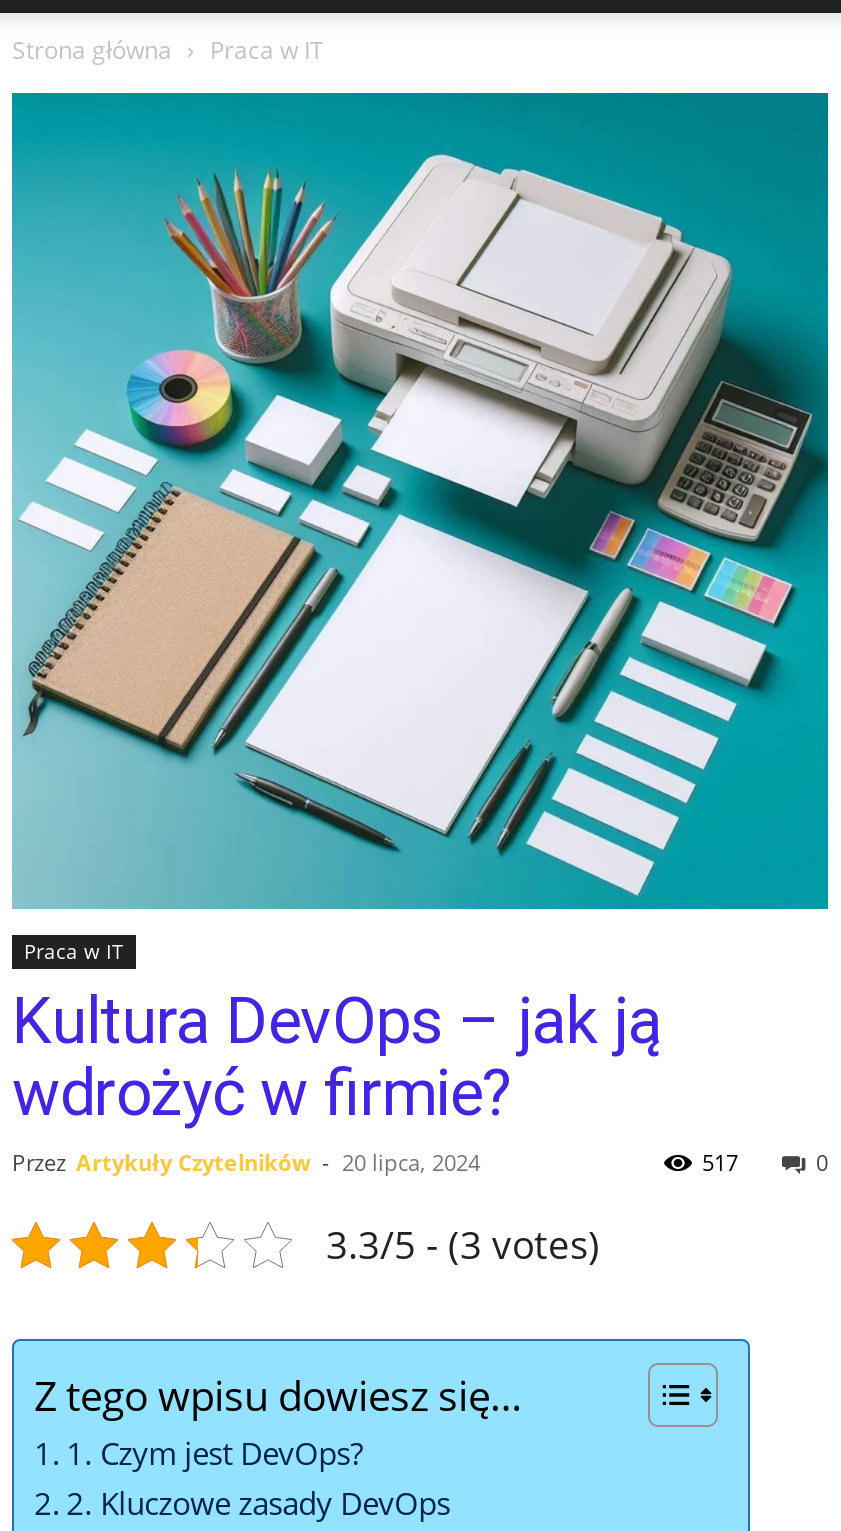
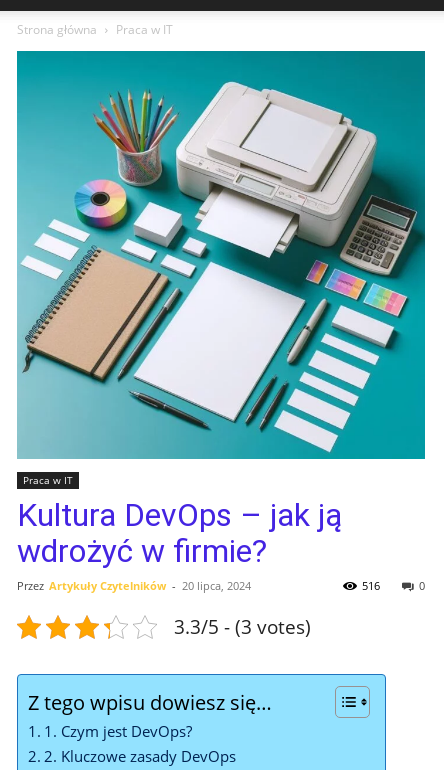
[702,1147,738,1177] 517 -> [362,578,380,593] 516

